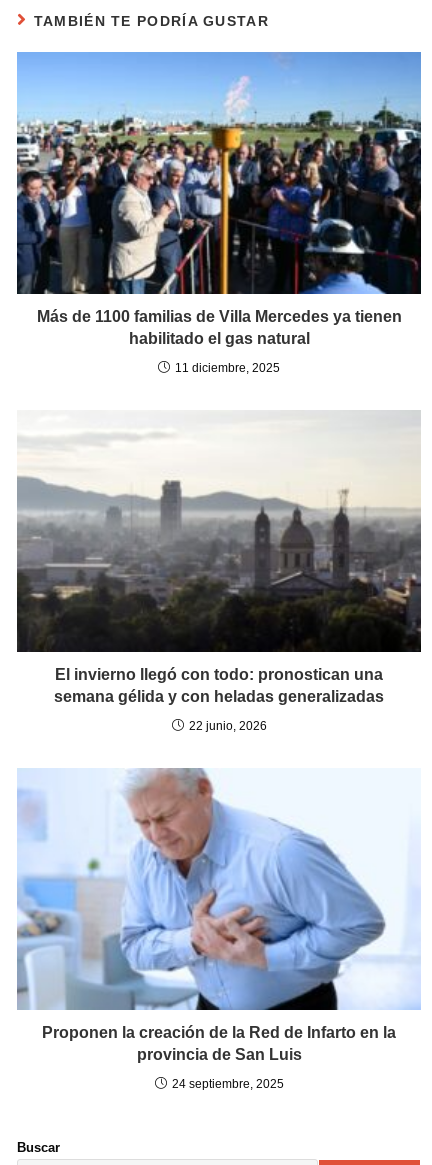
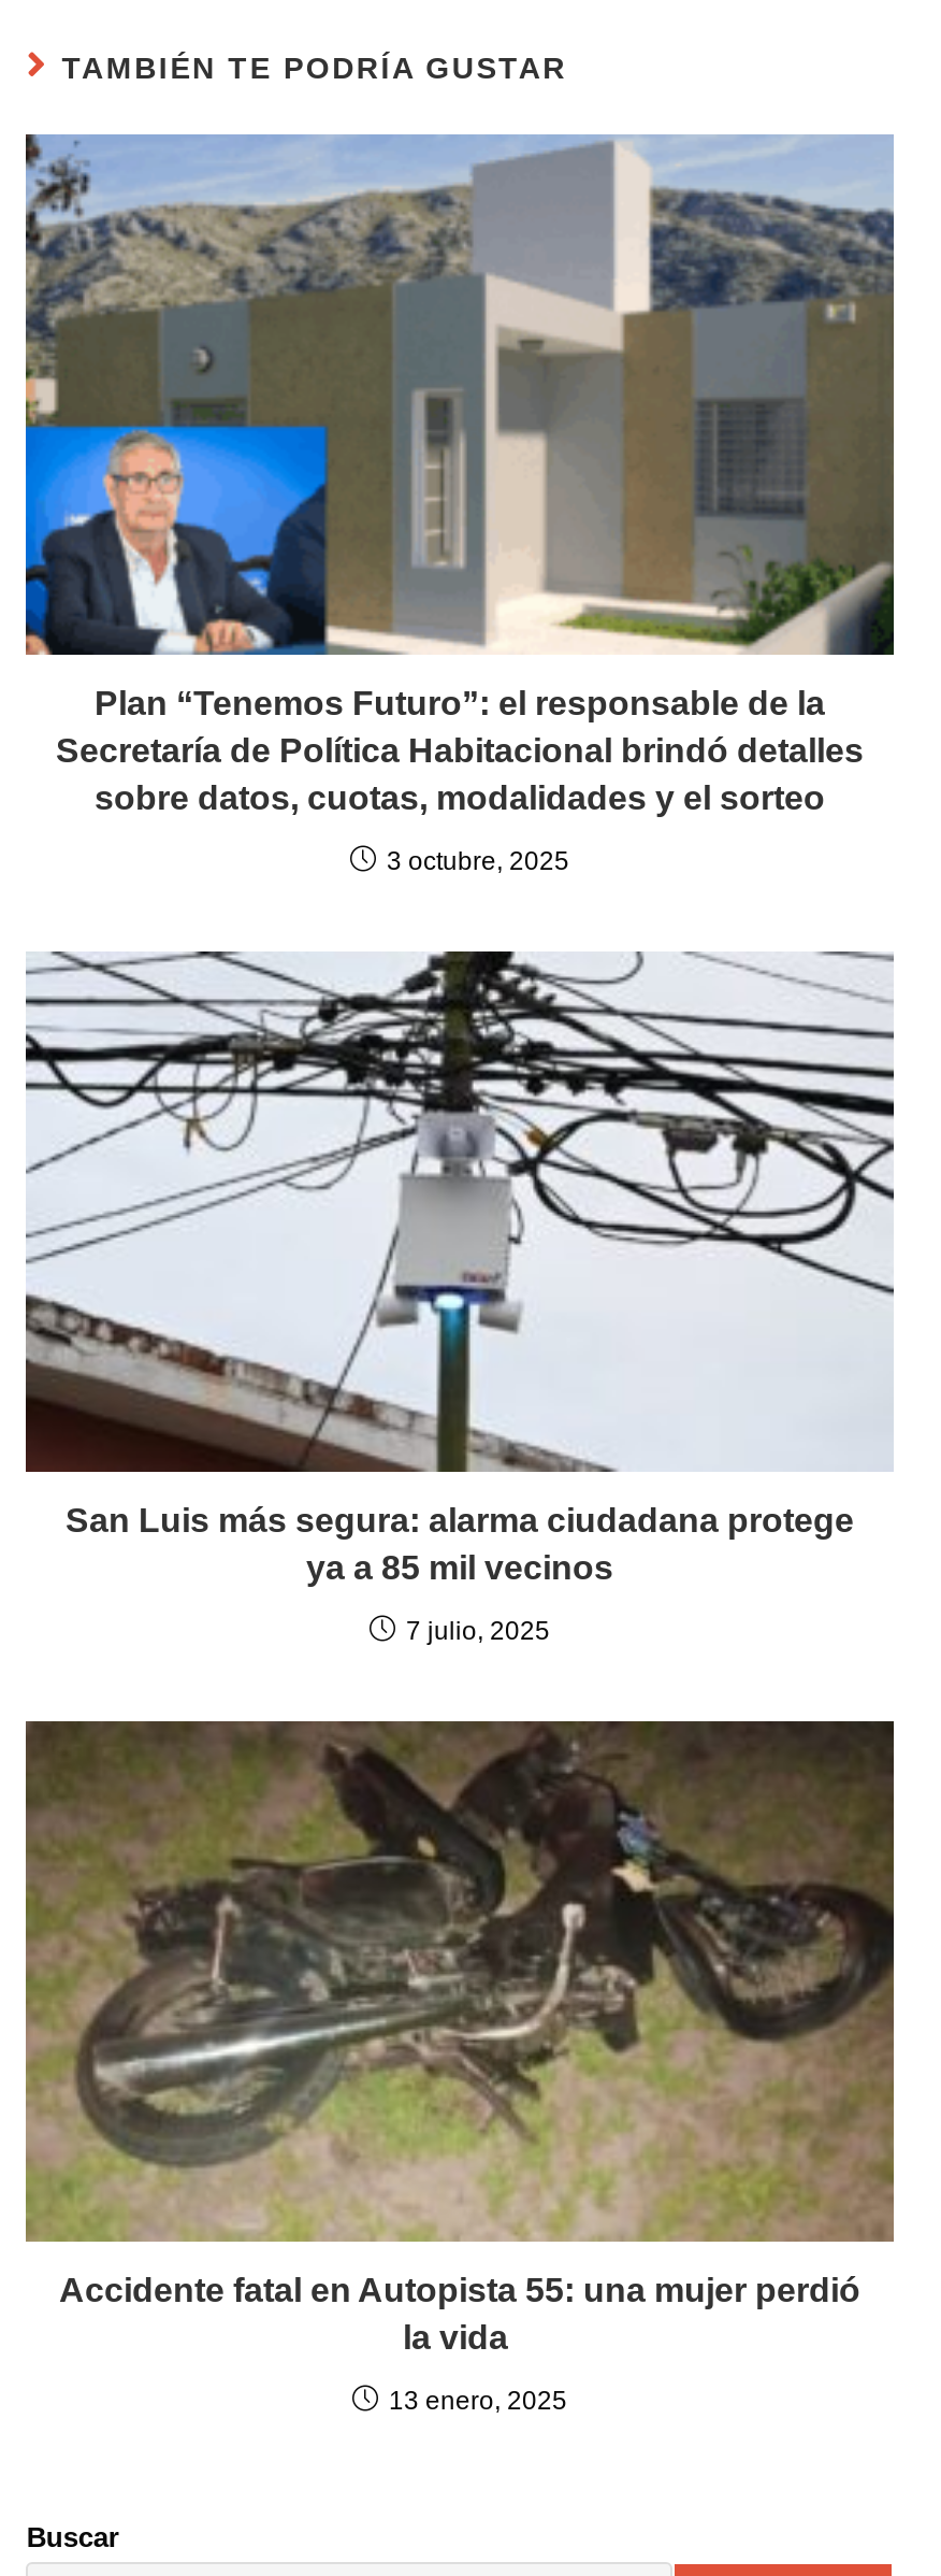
[16,52,421,347] [image] | Más de 1100 familias de Villa Mercedes ya tienen | habilitado el gas natural -> [24,132,896,816] [image] | Plan “Tenemos Futuro”: el responsable de la | Secretaría de Política Habitacional brindó detalles | sobre datos, cuotas, modalidades y el sorteo
[175,361,280,375] 11 diciembre, 2025 -> [387,846,569,876] 3 octubre, 2025
[17,432,422,705] [image] | El invierno llegó con todo: pronostican una | semana gélida y con heladas generalizadas -> [24,949,896,1586] [image] | San Luis más segura: alarma ciudadana protege | ya a 85 mil vecinos
[188,719,266,733] 22 junio, 2026 -> [406,1616,550,1646] 7 julio, 2025
[17,768,421,1063] [image] | Proponen la creación de la Red de Infarto en la | provincia de San Luis -> [24,1719,896,2355] [image] | Accidente fatal en Autopista 55: una mujer perdió | la vida
[171,1077,283,1091] 24 septiembre, 2025 -> [389,2385,567,2415] 13 enero, 2025

